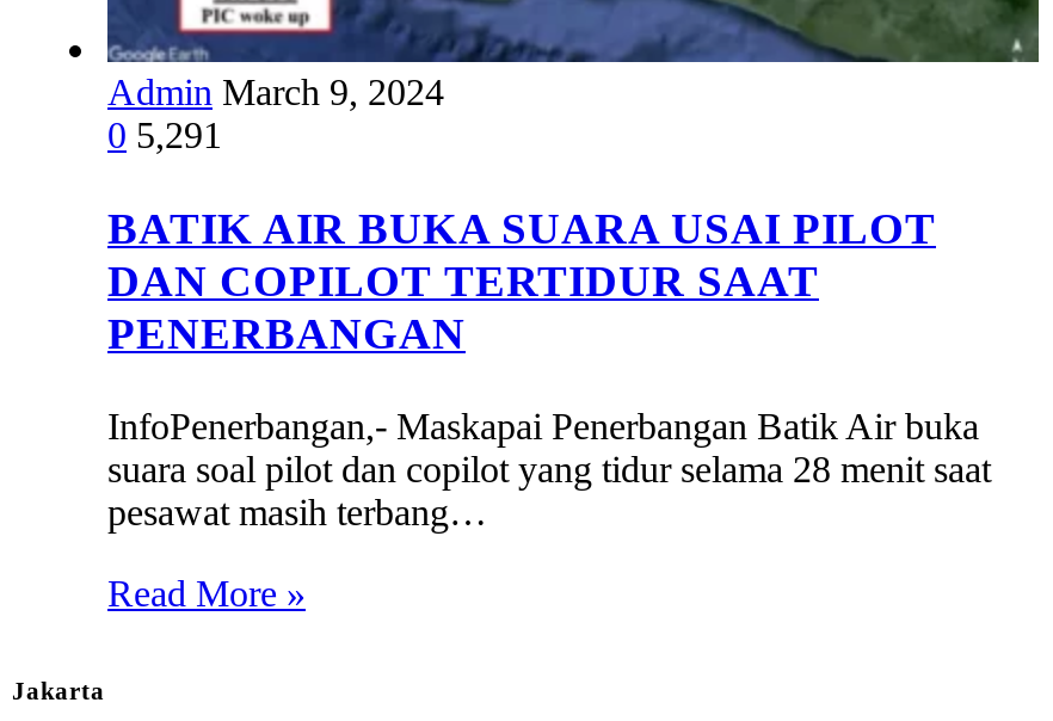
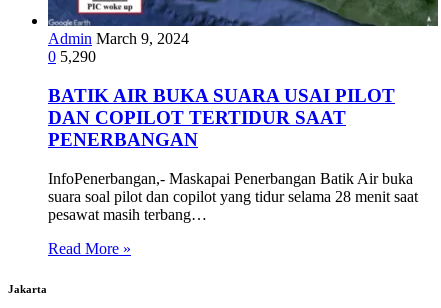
[107,116,222,156] 0 5,291 -> [48,48,96,65] 0 5,290

